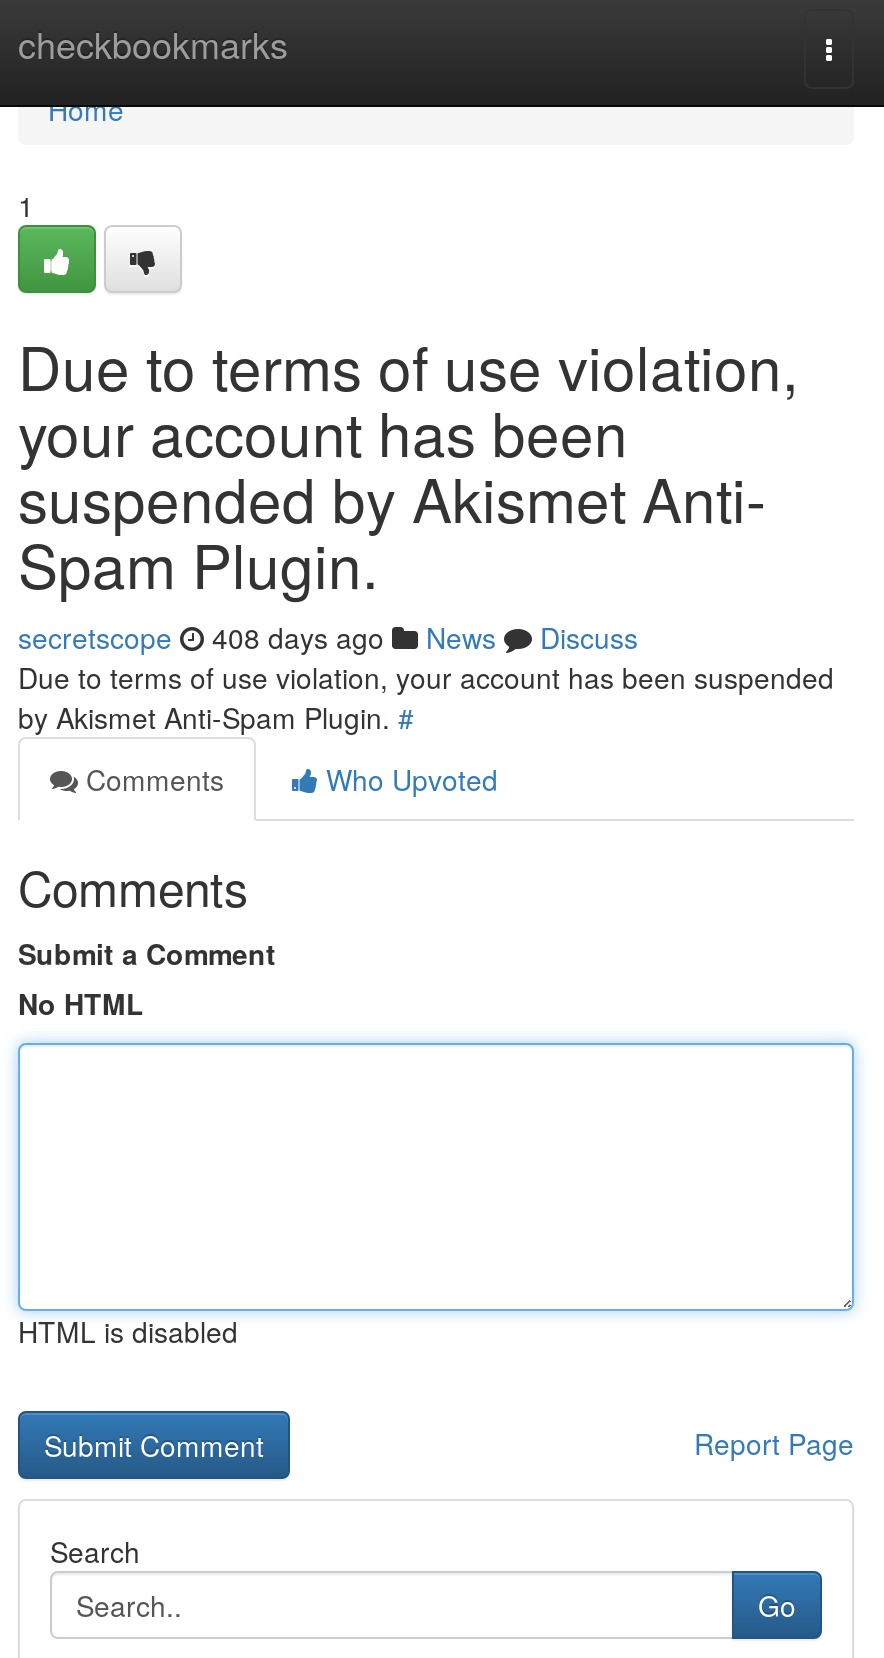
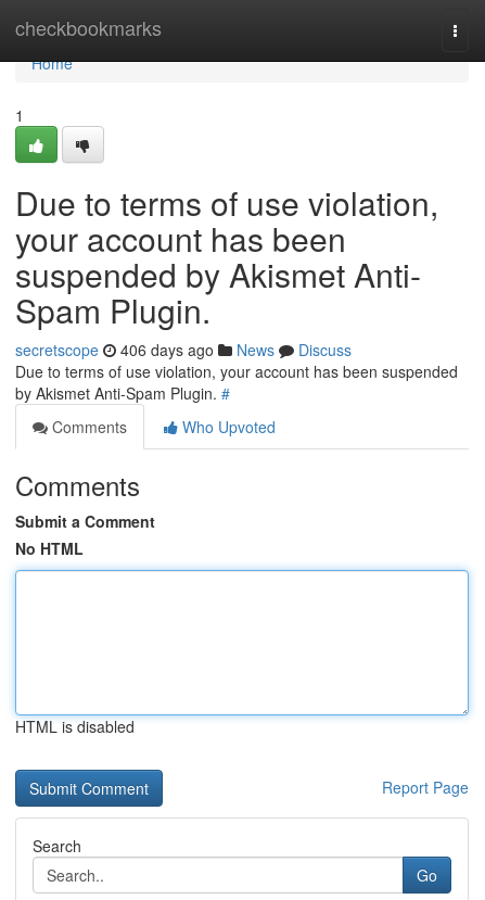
[18,617,638,657] secretscope 408 days ago News Discuss -> [15,339,352,360] secretscope 406 days ago News Discuss

